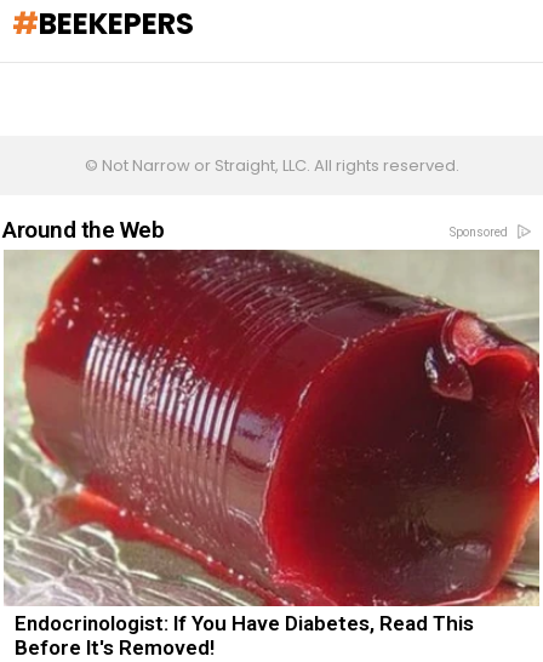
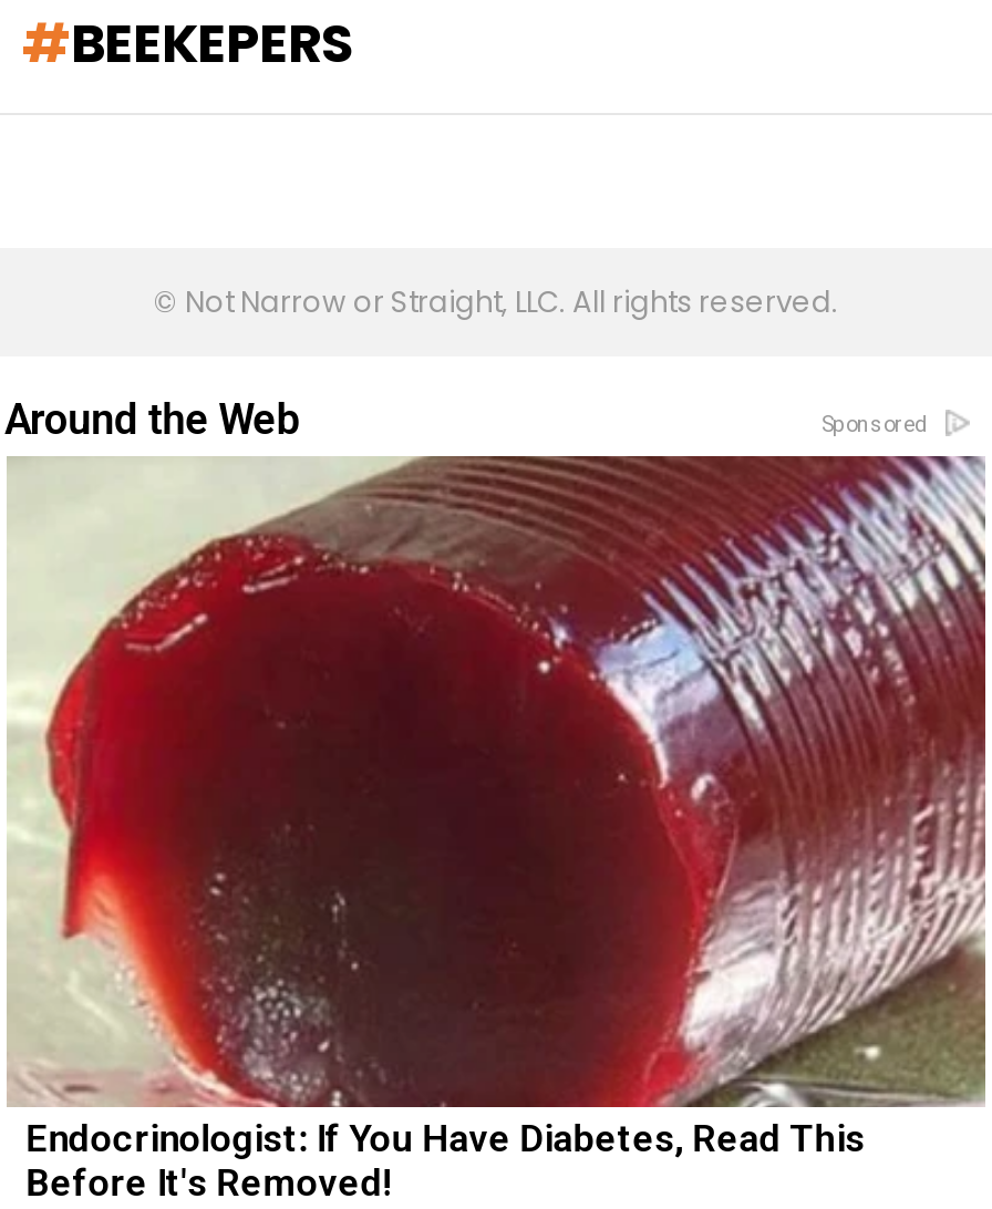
[4,249,539,607] [image] -> [7,456,985,1109] [image]

